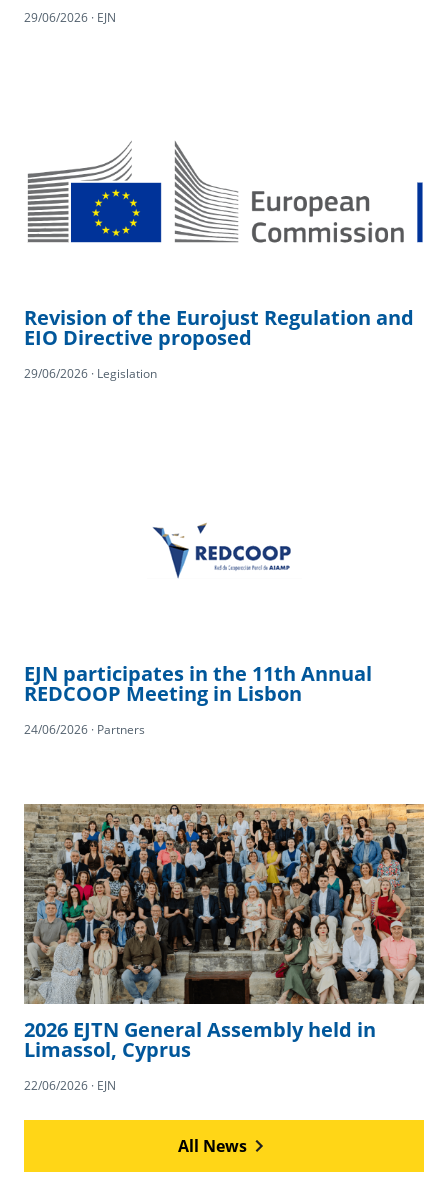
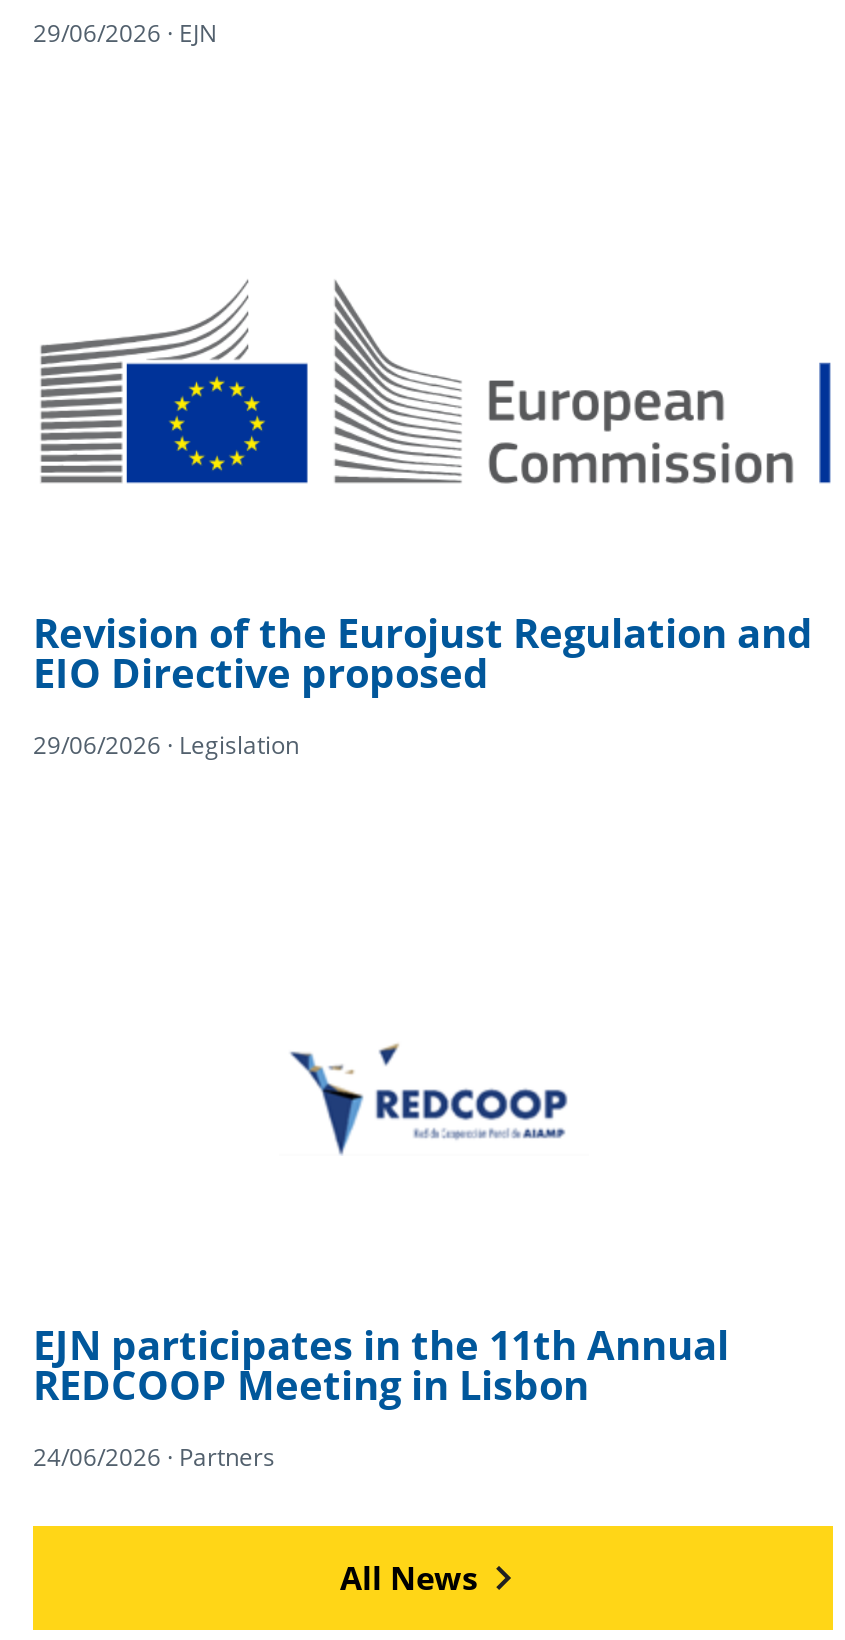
[23,803,425,1094] [image] | 2026 EJTN General Assembly held in | Limassol, Cyprus | 22/06/2026 · EJN -> none

